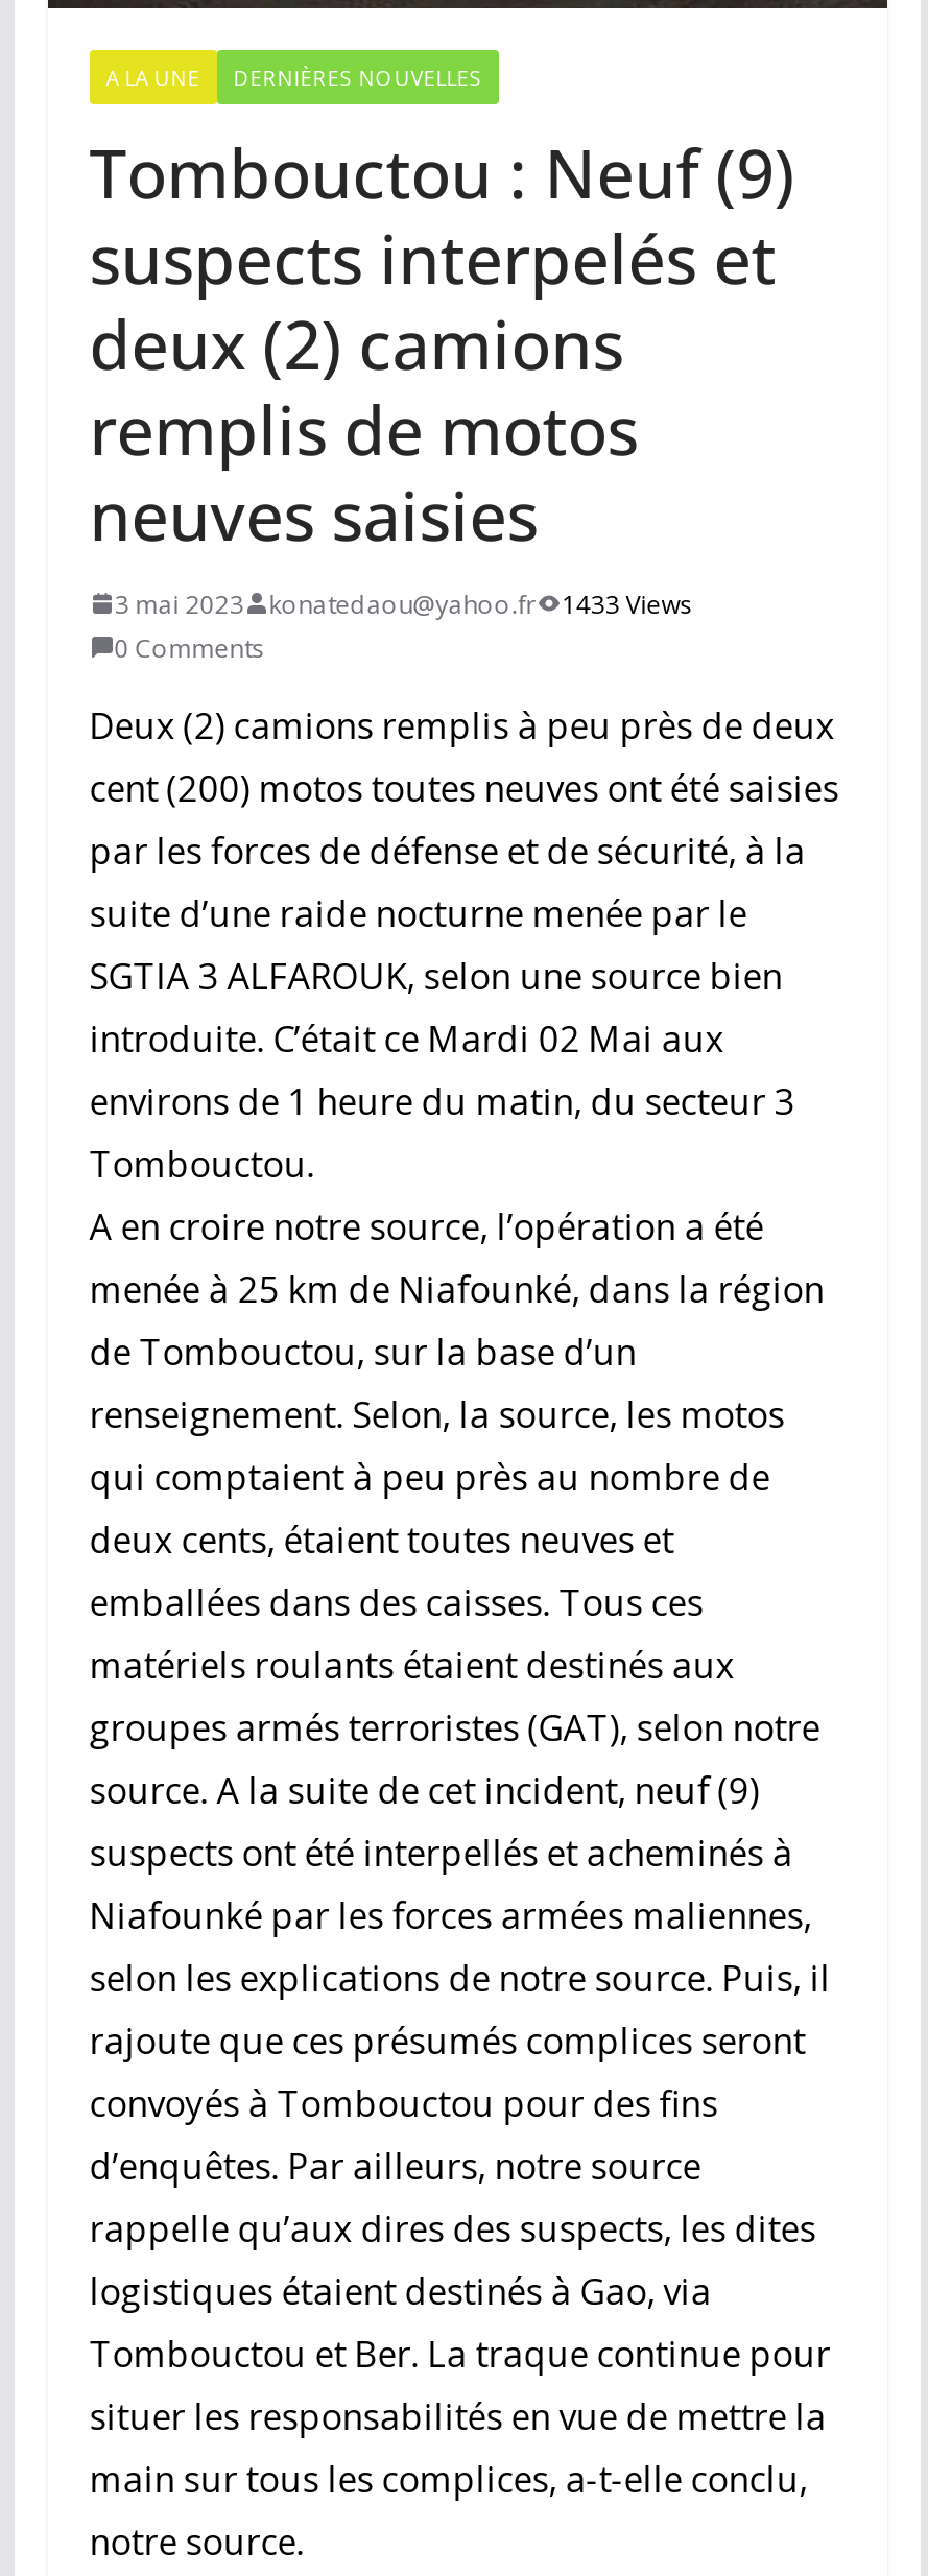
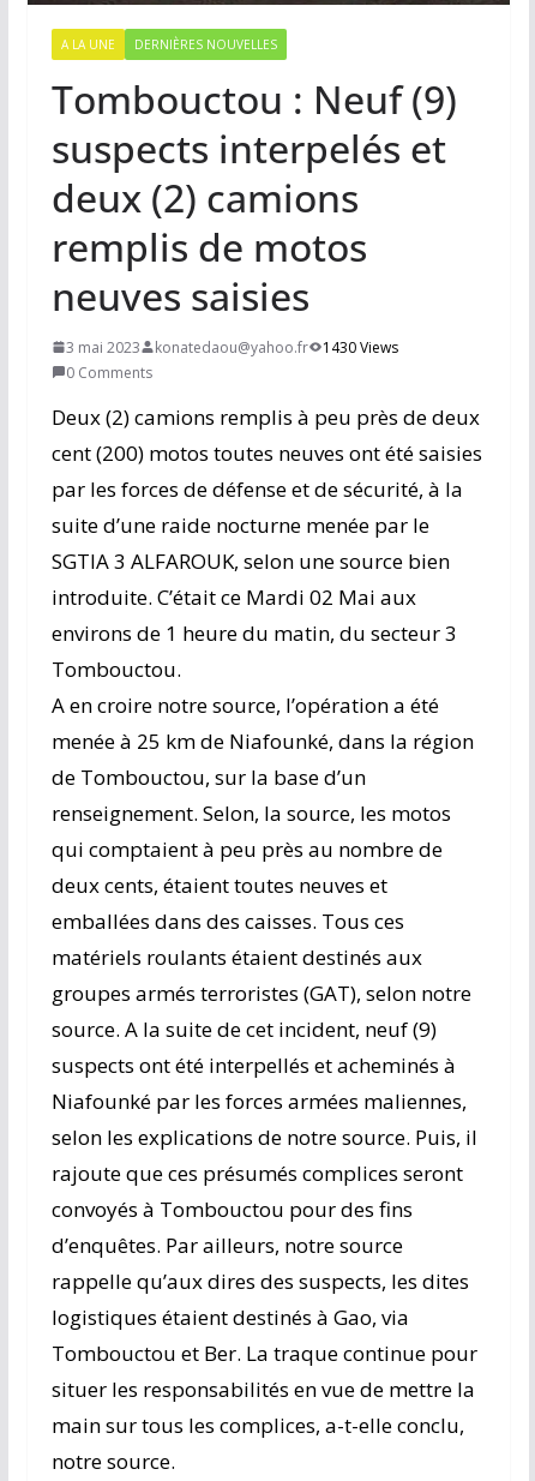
[114,586,693,621] 3 mai 2023 konatedaou@yahoo.fr 1433 Views -> [66,337,398,357] 3 mai 2023 konatedaou@yahoo.fr 1430 Views

